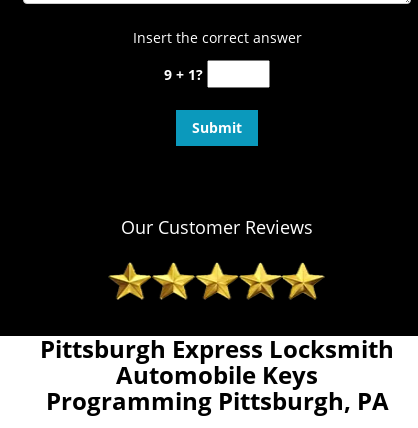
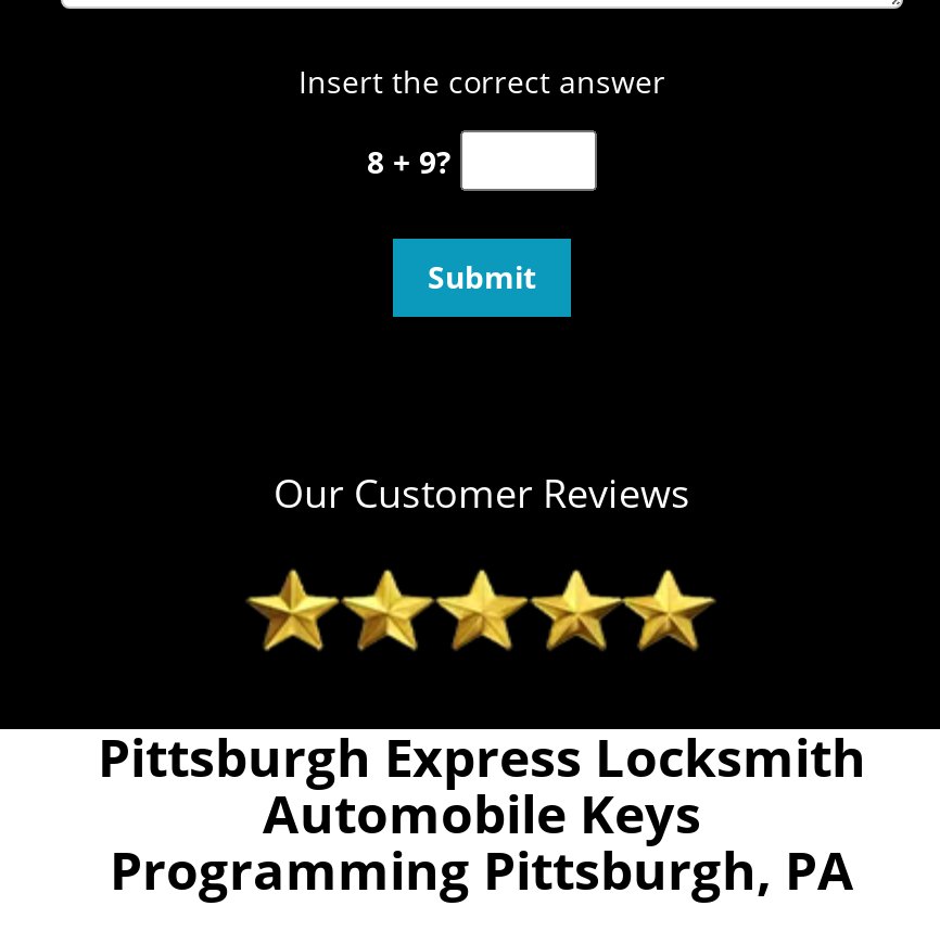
[164,65,203,84] 9 + 1? -> [367,141,452,182] 8 + 9?

